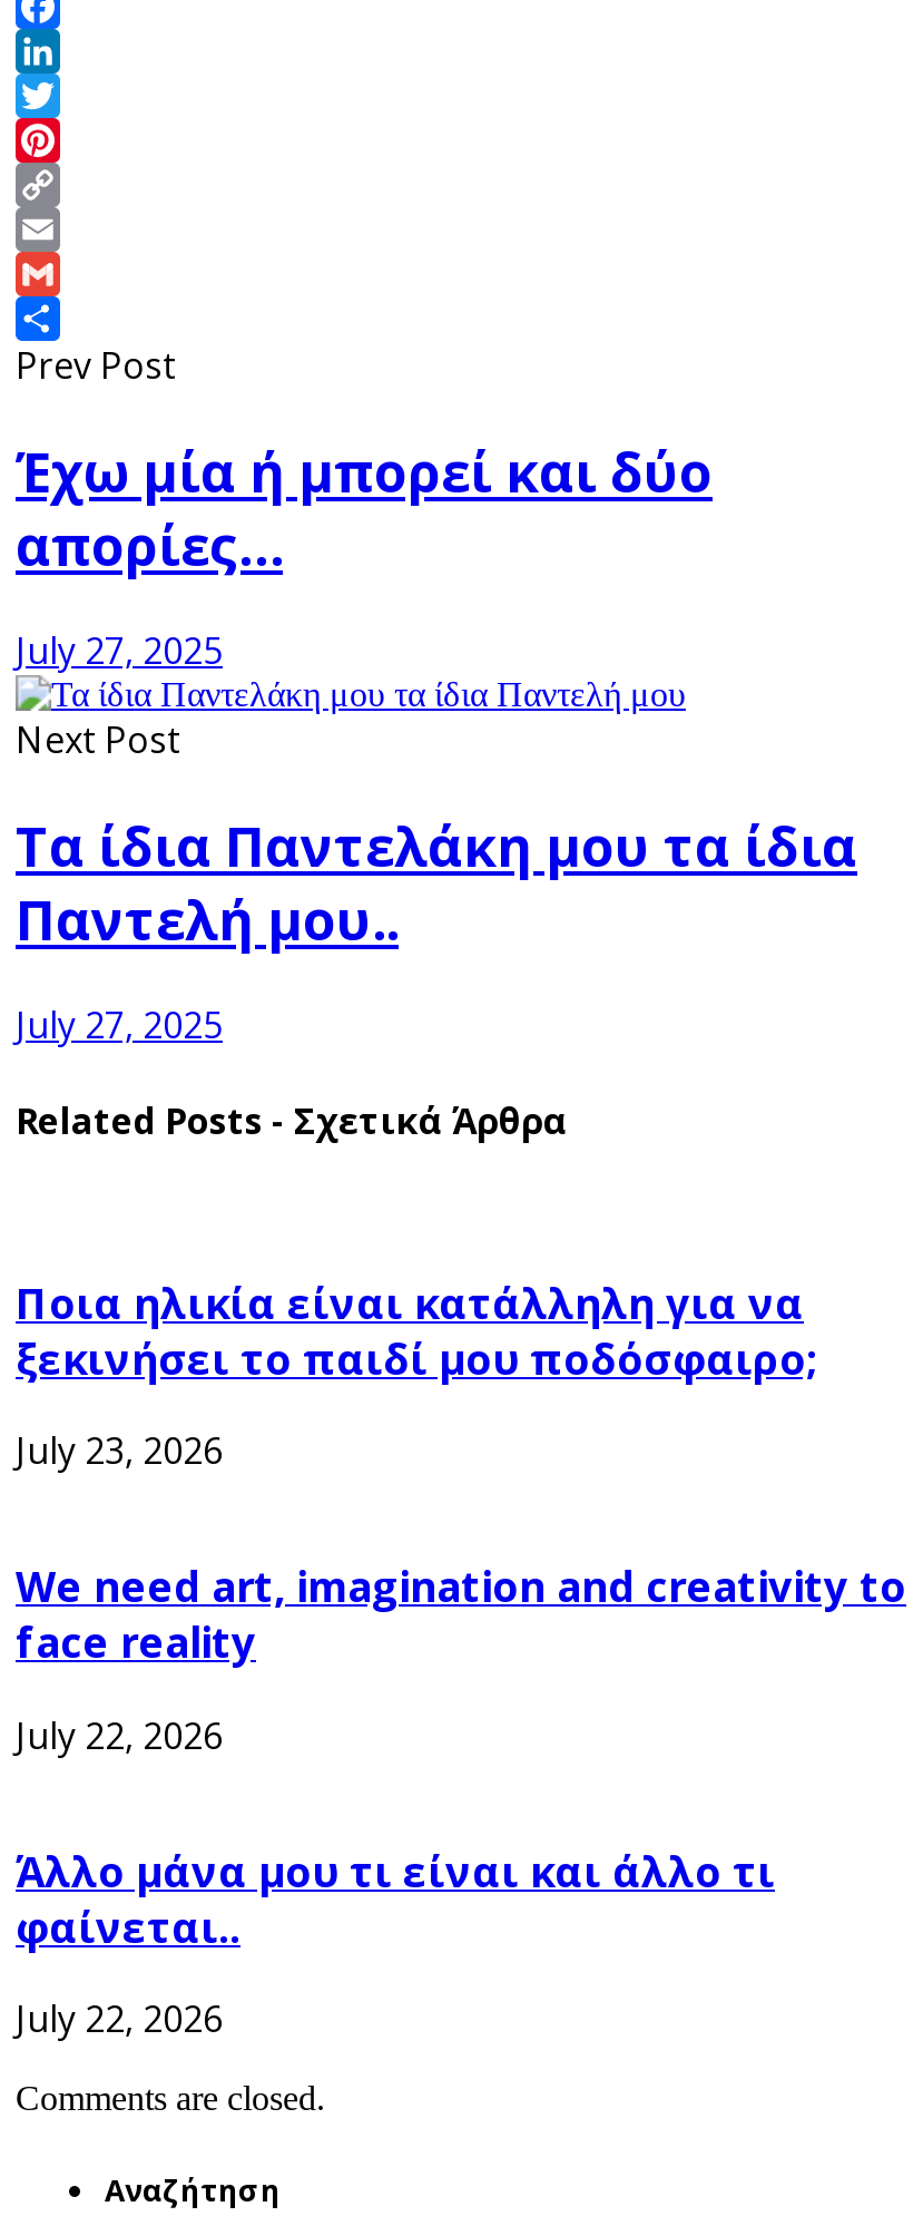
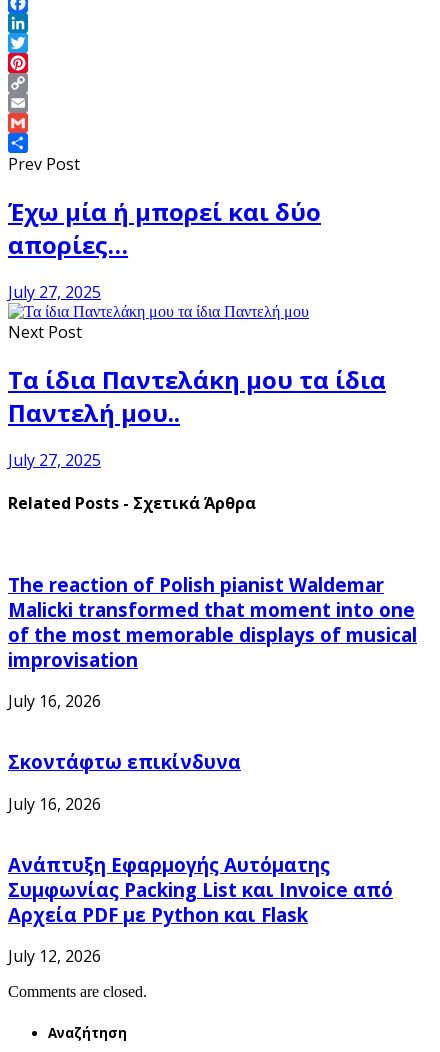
[16,1274,817,1386] Ποια ηλικία είναι κατάλληλη για να | ξεκινήσει το παιδί μου ποδόσφαιρο; -> [8,572,417,672] The reaction of Polish pianist Waldemar | Malicki transformed that moment into one | of the most memorable displays of musical | improvisation
[16,1427,223,1476] July 23, 2026 -> [8,690,101,712] July 16, 2026
[16,1558,906,1669] We need art, imagination and creativity to | face reality -> [8,749,241,774] Σκοντάφτω επικίνδυνα
[16,1711,223,1760] July 22, 2026 -> [8,793,101,815] July 16, 2026
[16,1842,775,1953] Άλλο μάνα μου τι είναι και άλλο τι | φαίνεται.. -> [8,852,393,927] Ανάπτυξη Εφαρμογής Αυτόματης | Συμφωνίας Packing List και Invoice από | Αρχεία PDF με Python και Flask
[16,1995,223,2044] July 22, 2026 -> [8,945,101,967] July 12, 2026

